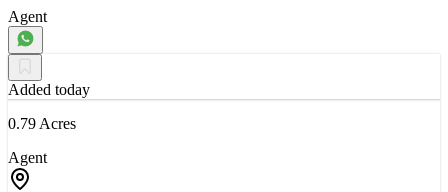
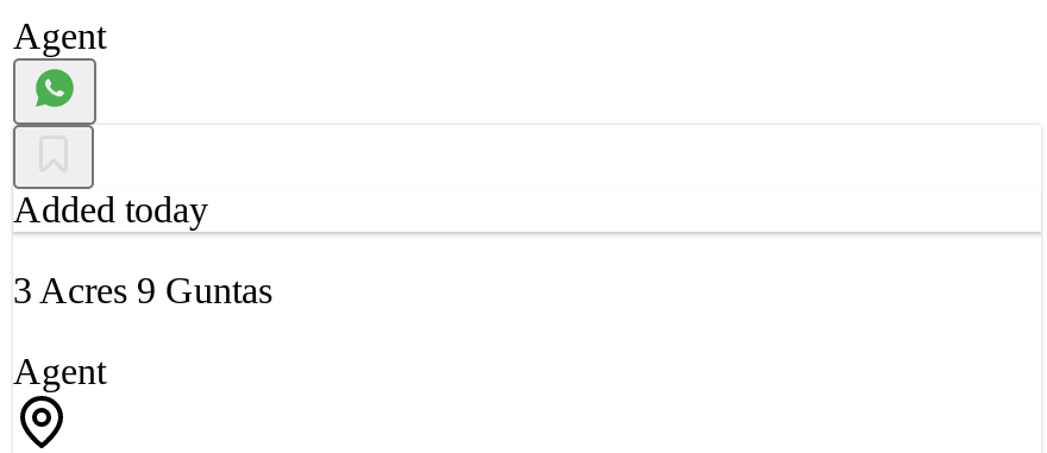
[8,115,76,132] 0.79 Acres -> [13,271,272,311] 3 Acres 9 Guntas

